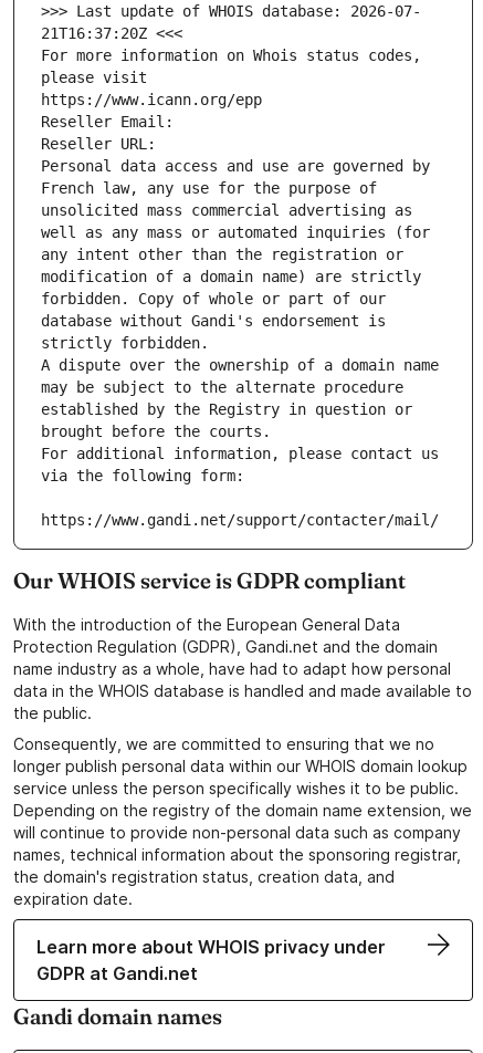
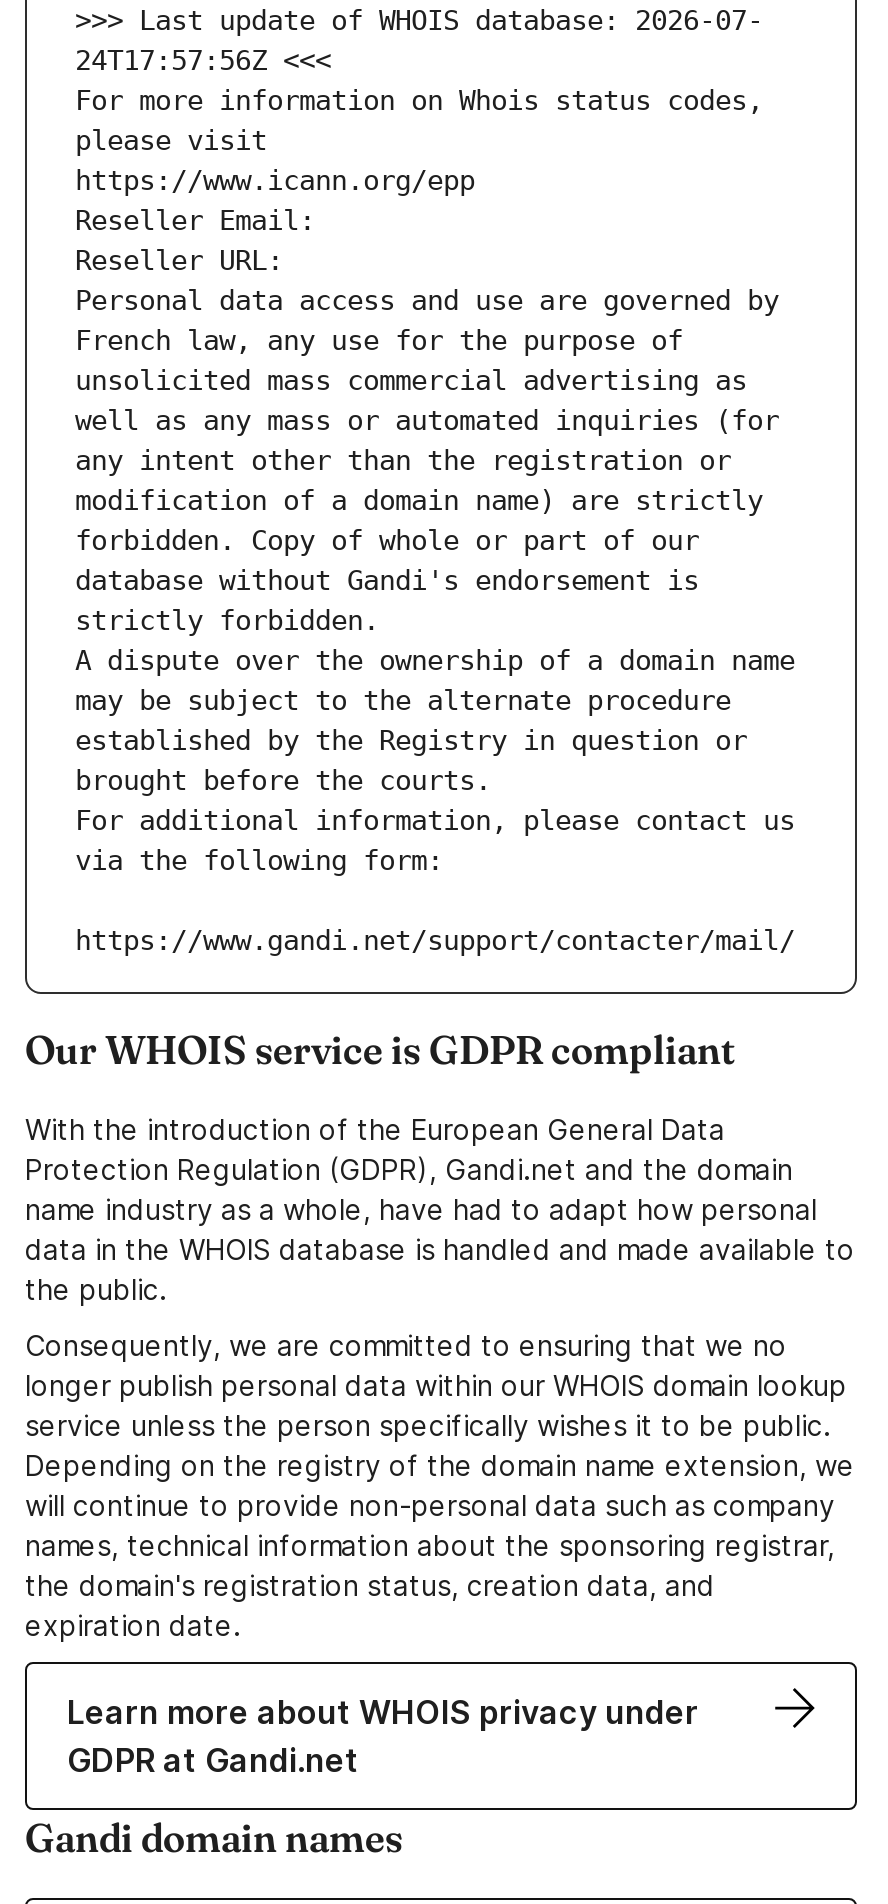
[41,25,182,42] 21T16:37:20Z <<< -> [75,45,331,77] 24T17:57:56Z <<<

